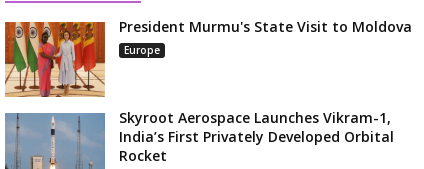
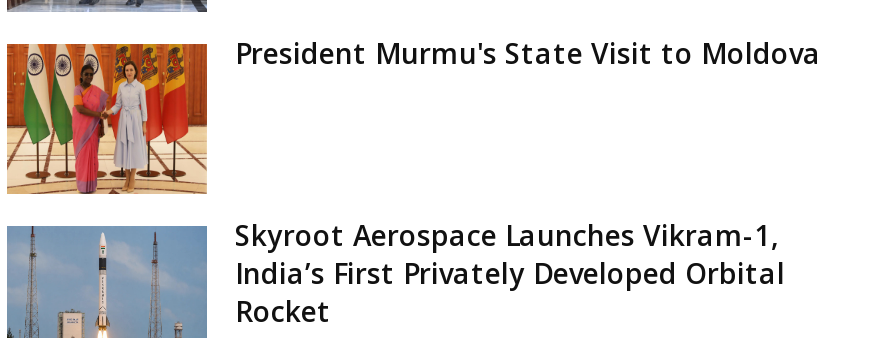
[124,43,160,57] Europe -> none

